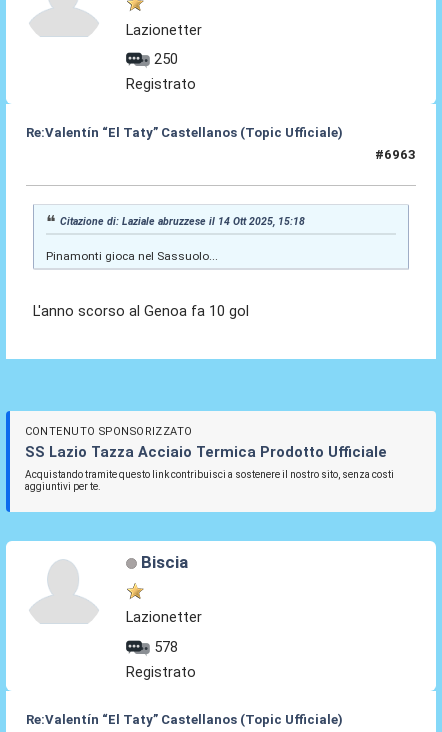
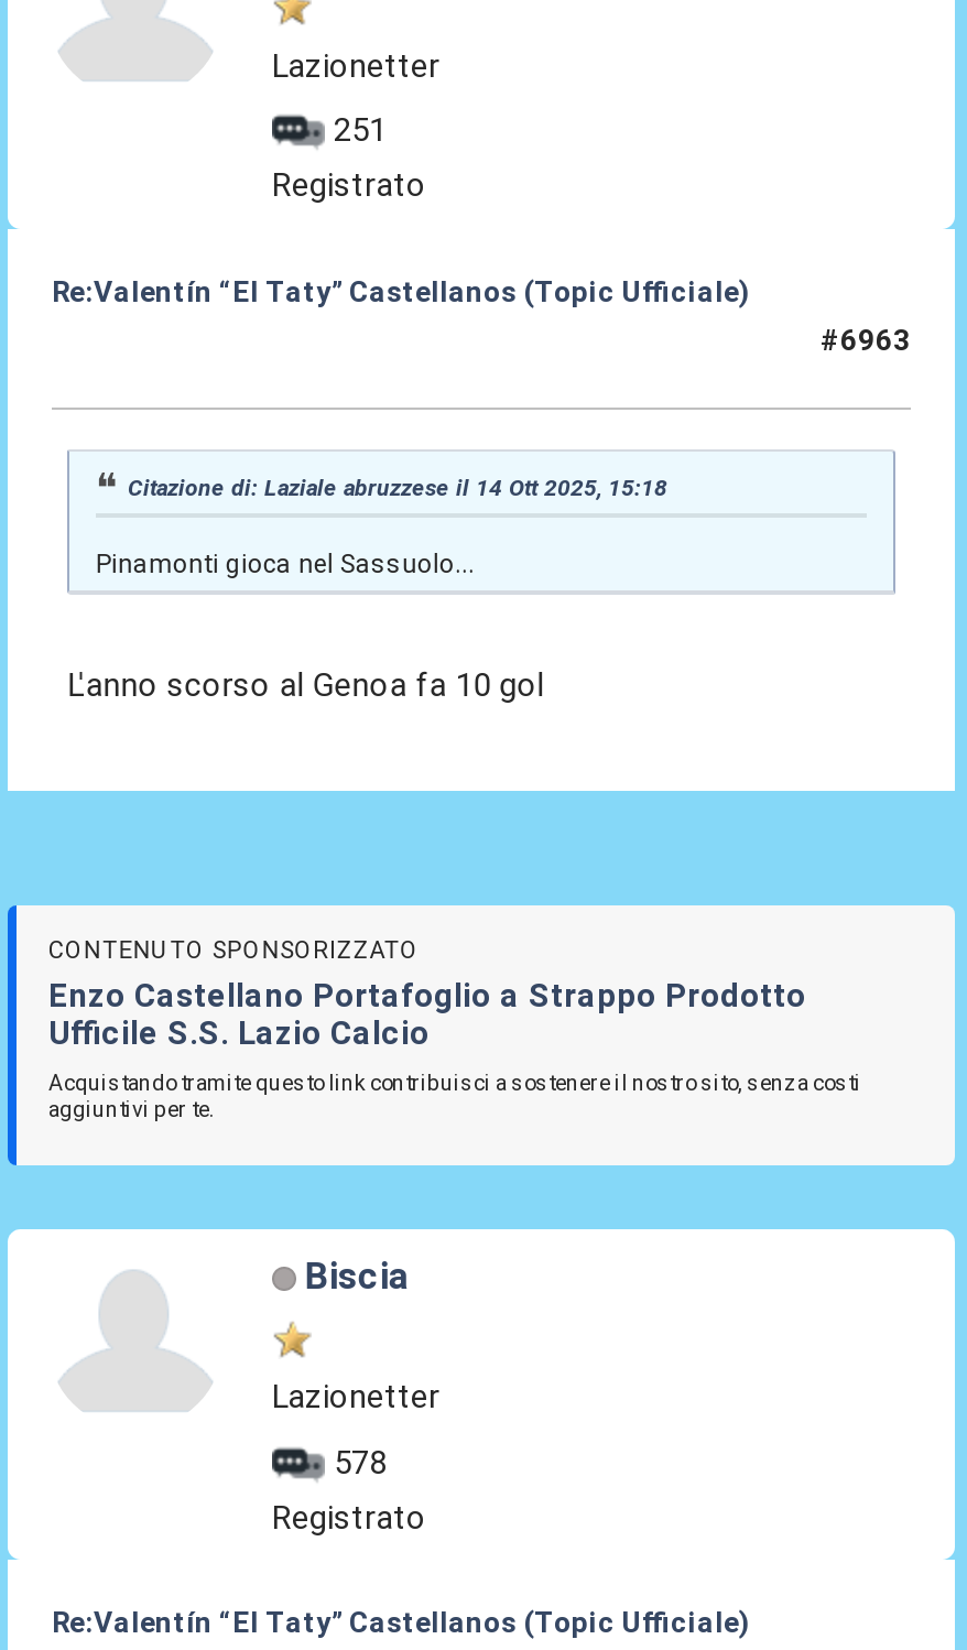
[150,50,178,68] 250 -> [325,110,387,150] 251
[24,443,386,461] SS Lazio Tazza Acciaio Termica Prodotto Ufficiale -> [48,977,806,1054] Enzo Castellano Portafoglio a Strappo Prodotto | Ufficile S.S. Lazio Calcio

